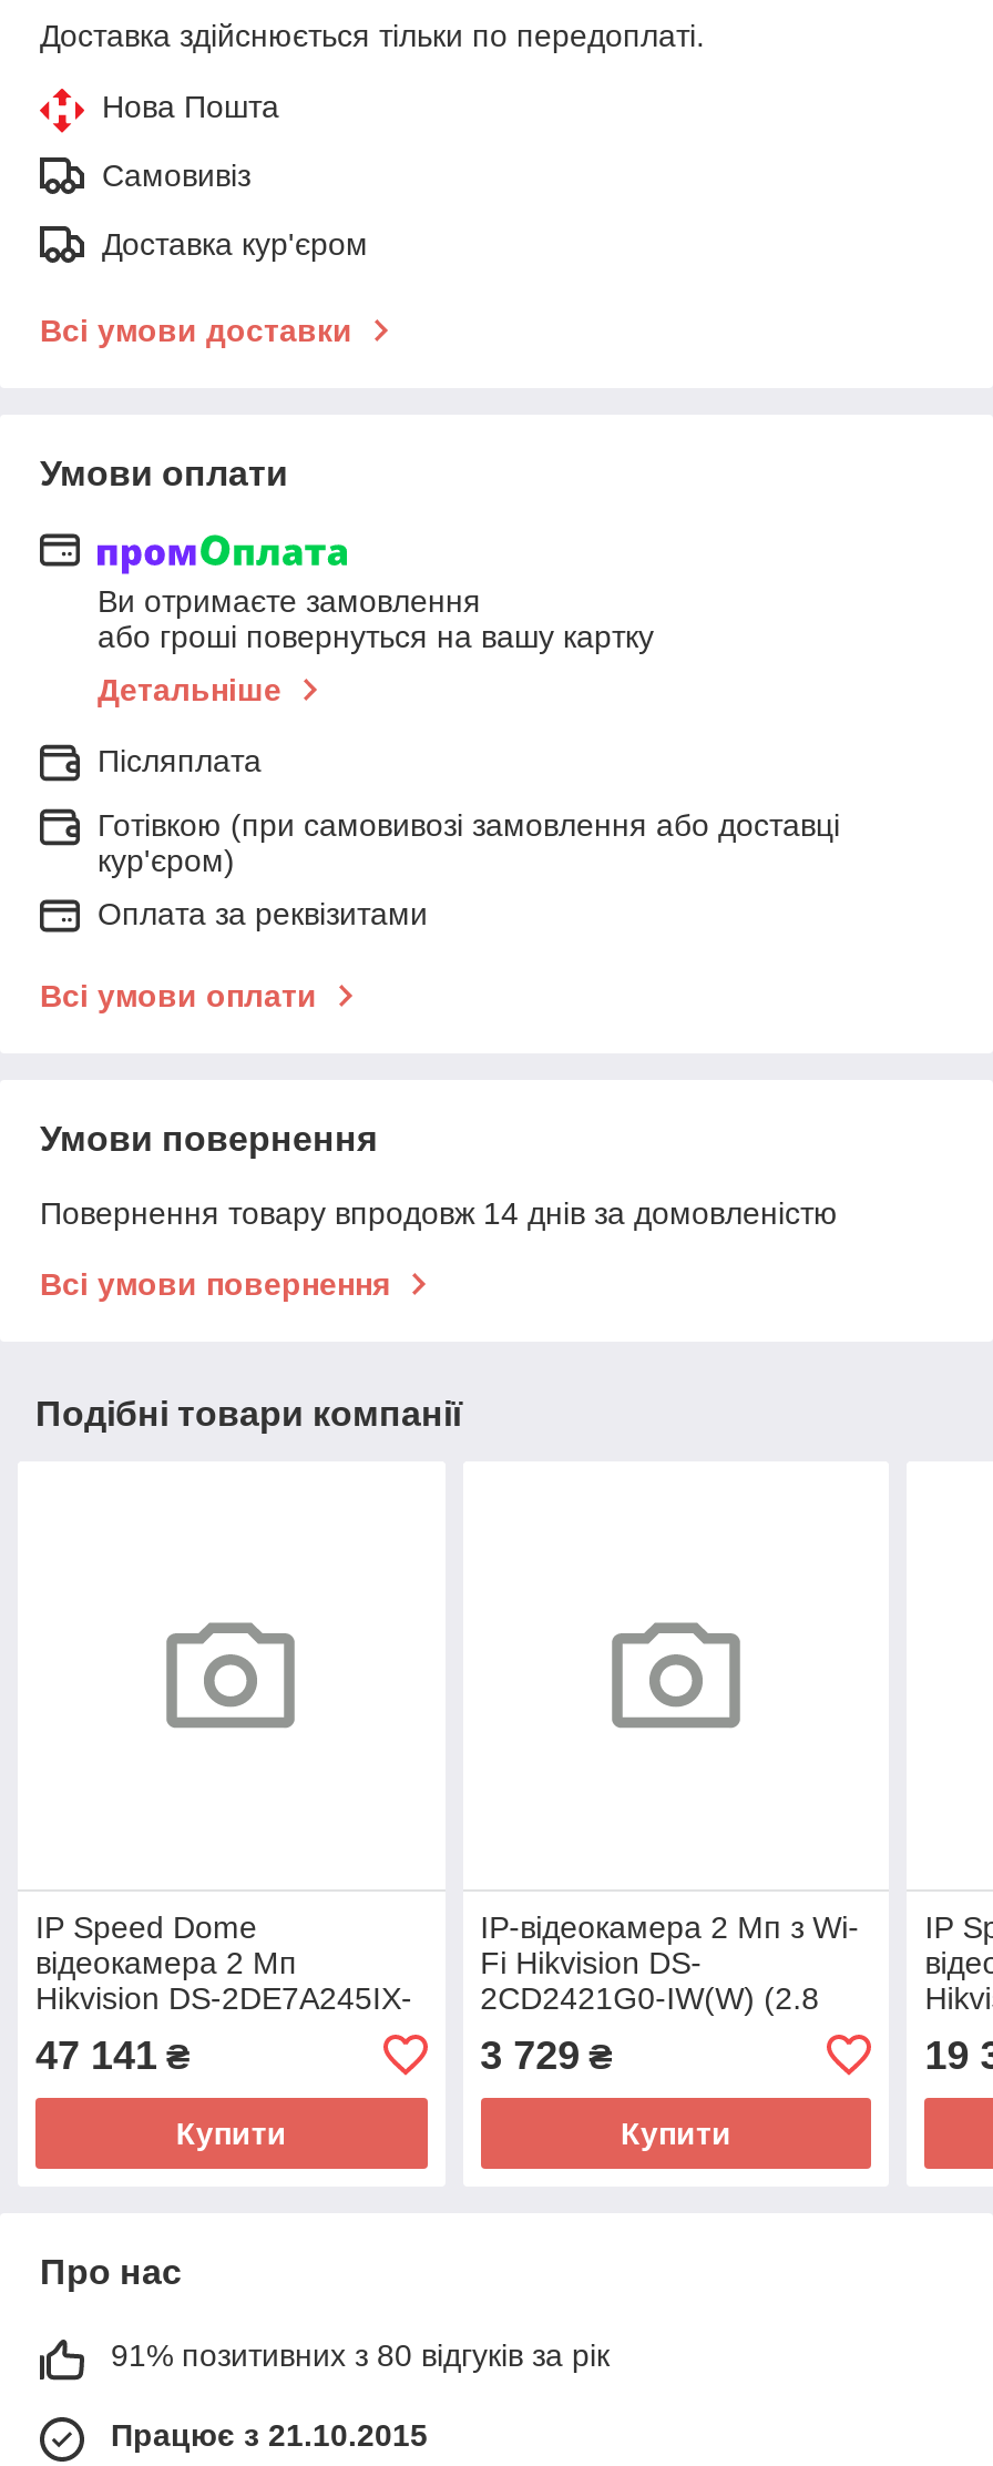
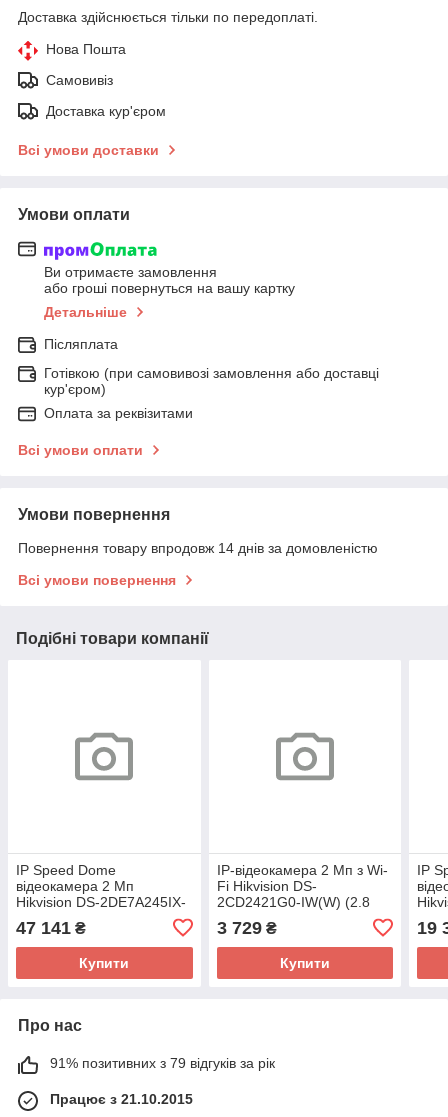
[111,2337,610,2372] 91% позитивних з 80 відгуків за рік -> [50,1055,275,1071] 91% позитивних з 79 відгуків за рік

